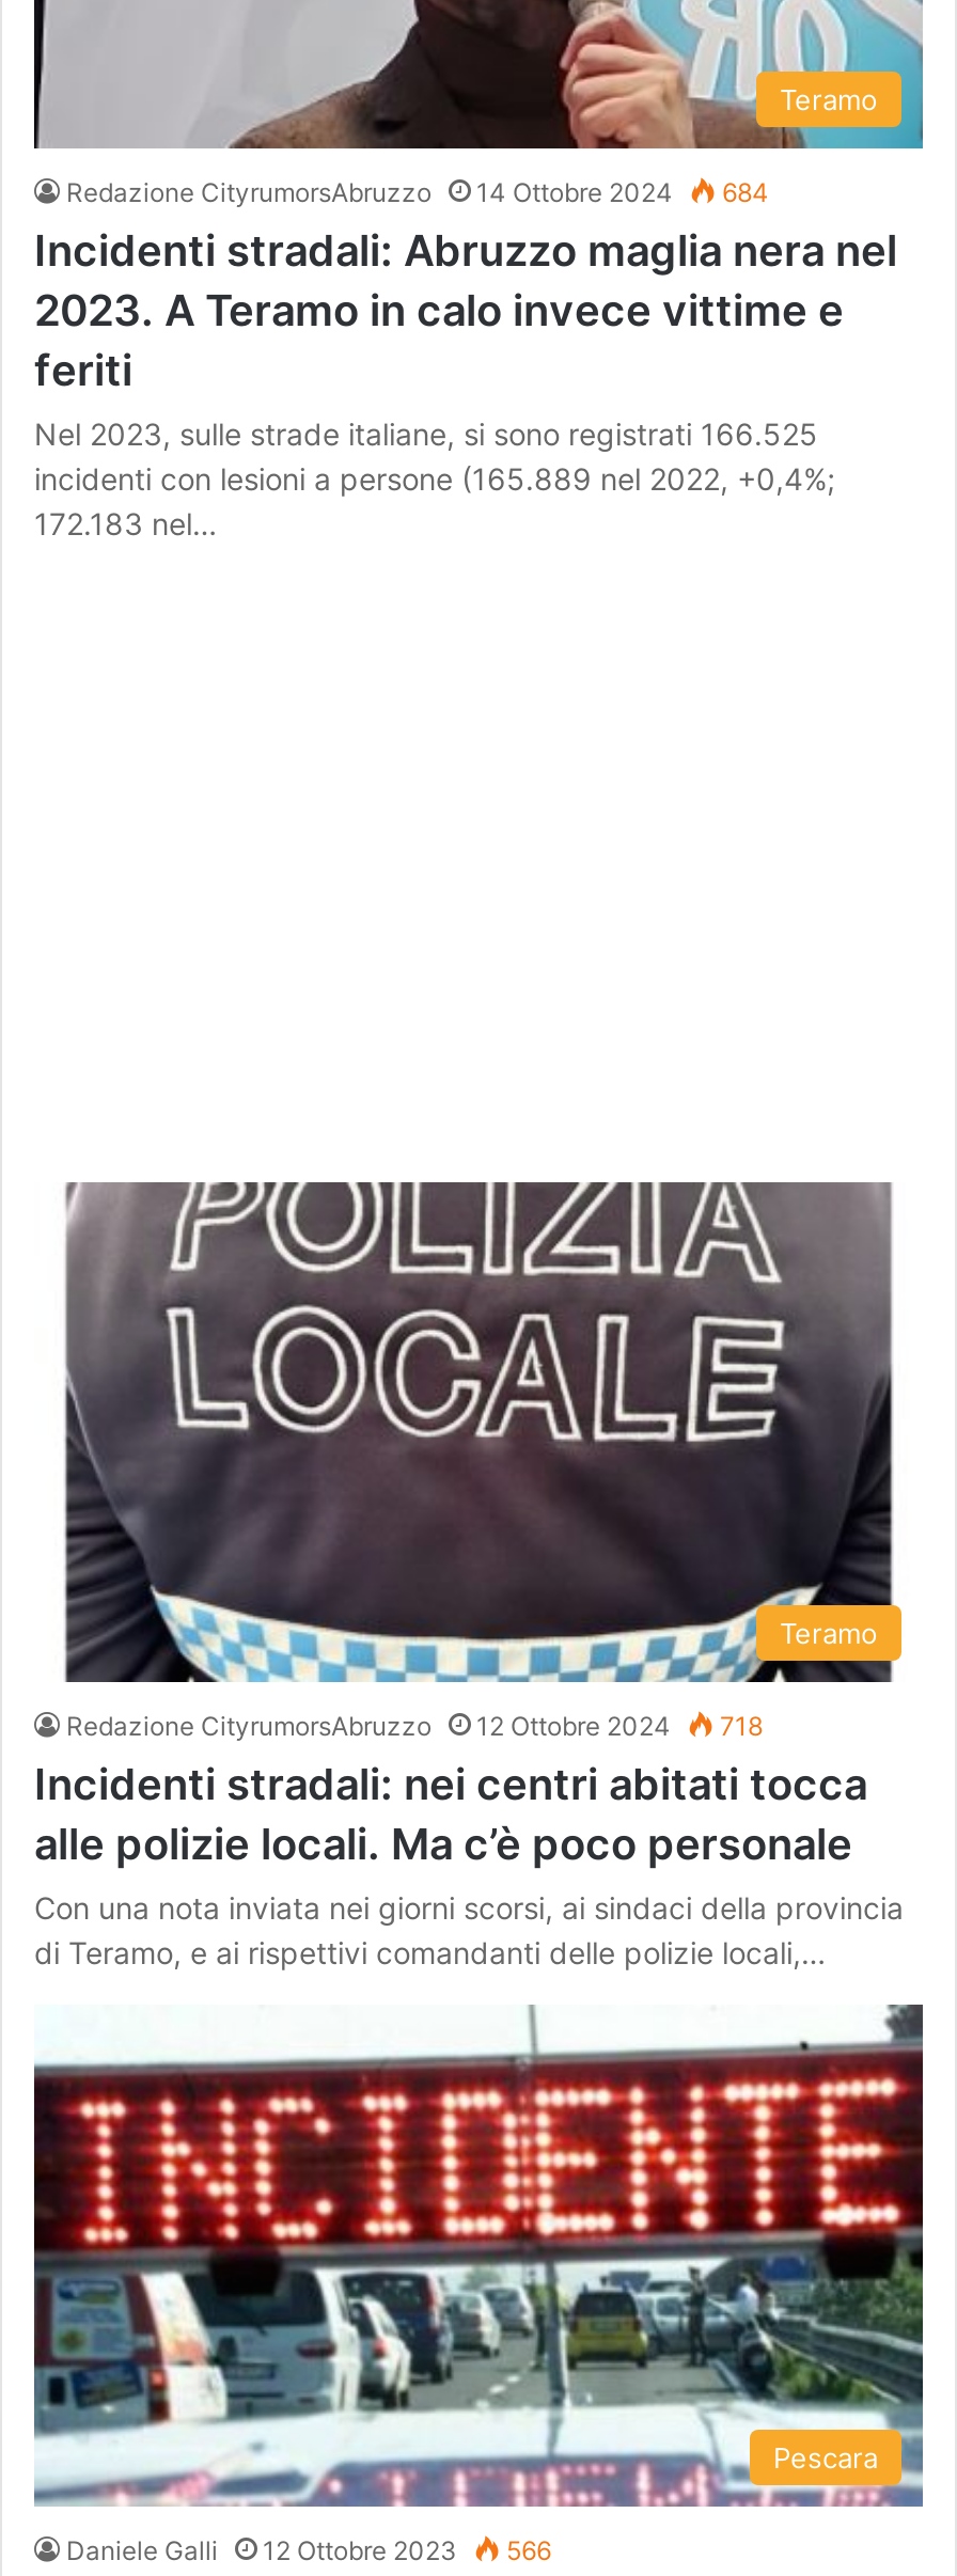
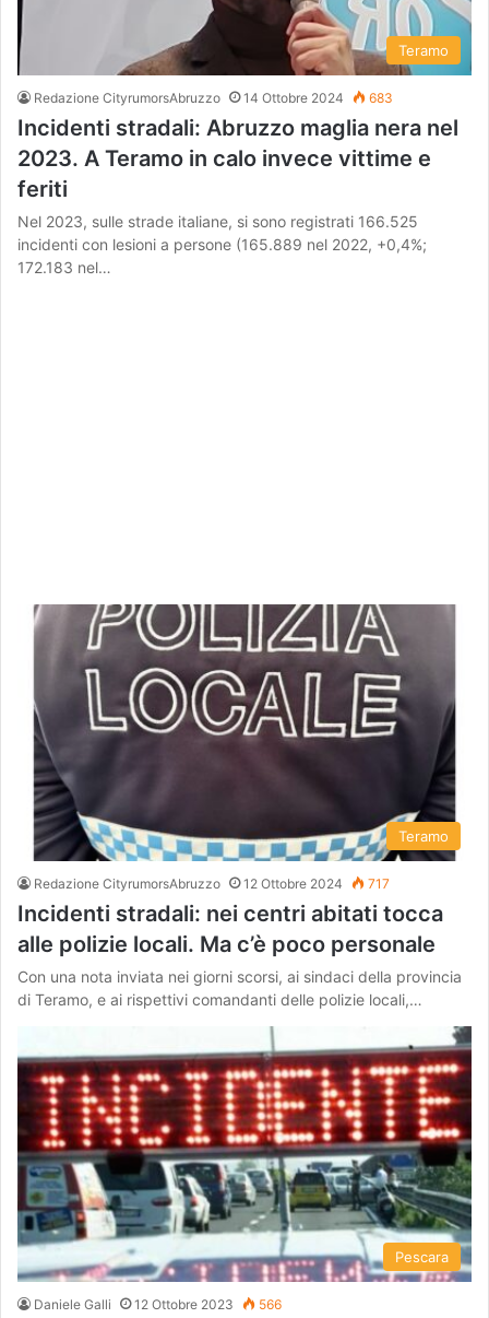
[66,175,769,207] Redazione CityrumorsAbruzzo 14 Ottobre 2024 684 -> [34,89,393,106] Redazione CityrumorsAbruzzo 14 Ottobre 2024 683
[66,1710,763,1742] Redazione CityrumorsAbruzzo 12 Ottobre 2024 718 -> [34,875,390,891] Redazione CityrumorsAbruzzo 12 Ottobre 2024 717

